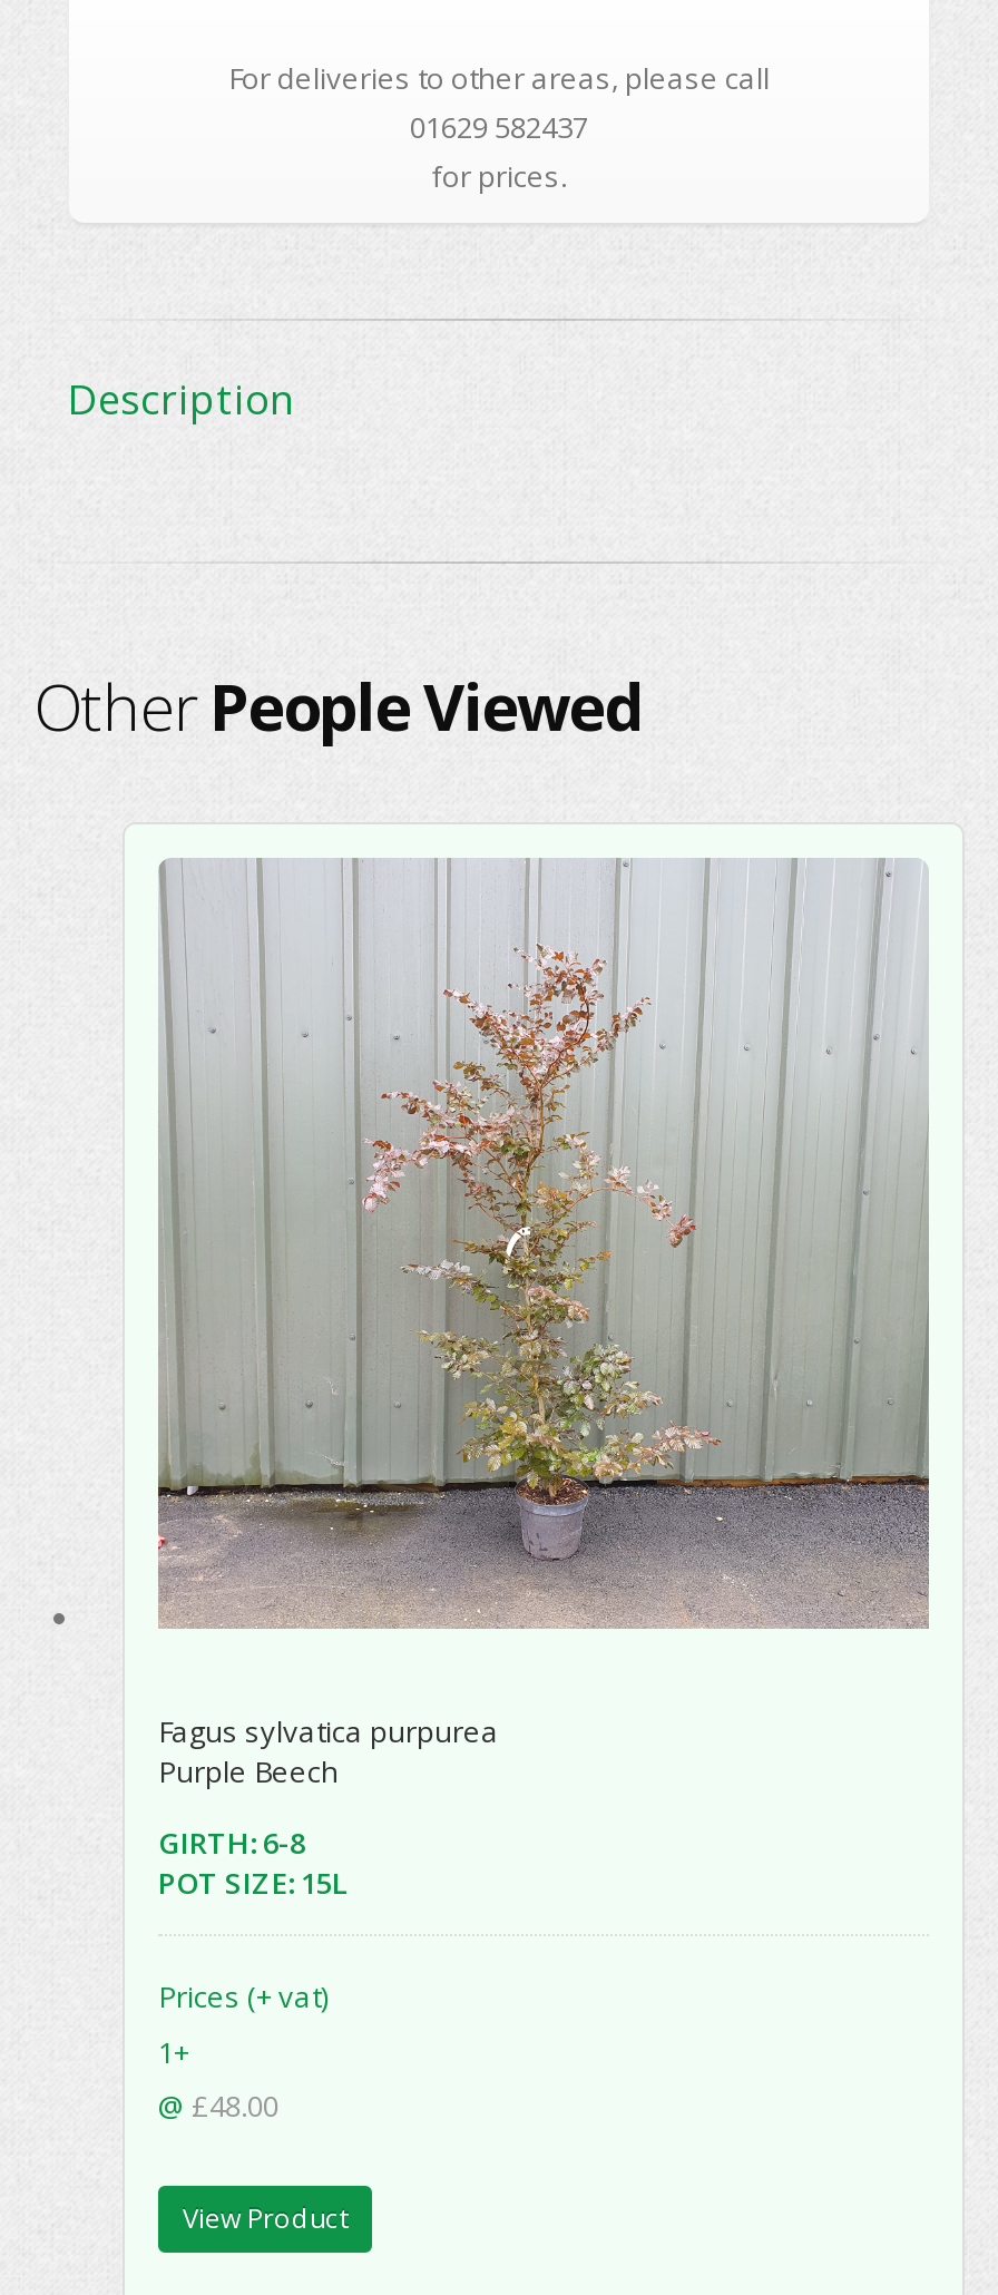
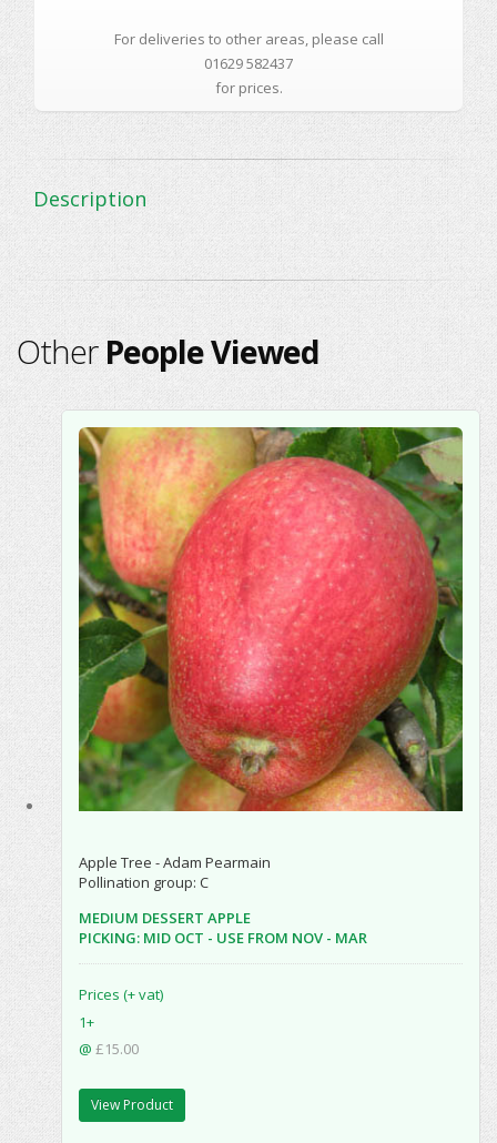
[156,858,931,1791] [image] | Fagus sylvatica purpurea | Purple Beech -> [78,426,464,892] [image] | Apple Tree - Adam Pearmain | Pollination group: C
[158,1823,354,1903] GIRTH: 6-8 | POT SIZE: 15L -> [79,908,371,948] MEDIUM DESSERT APPLE | PICKING: MID OCT - USE FROM NOV - MAR
[158,2086,278,2126] @ £48.00 -> [79,1039,139,1059] @ £15.00

